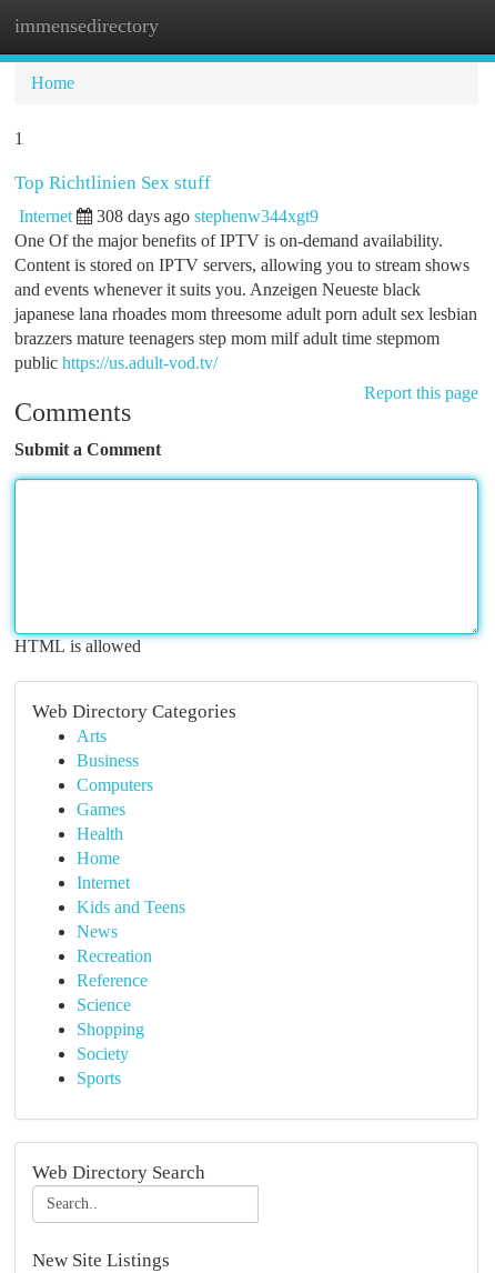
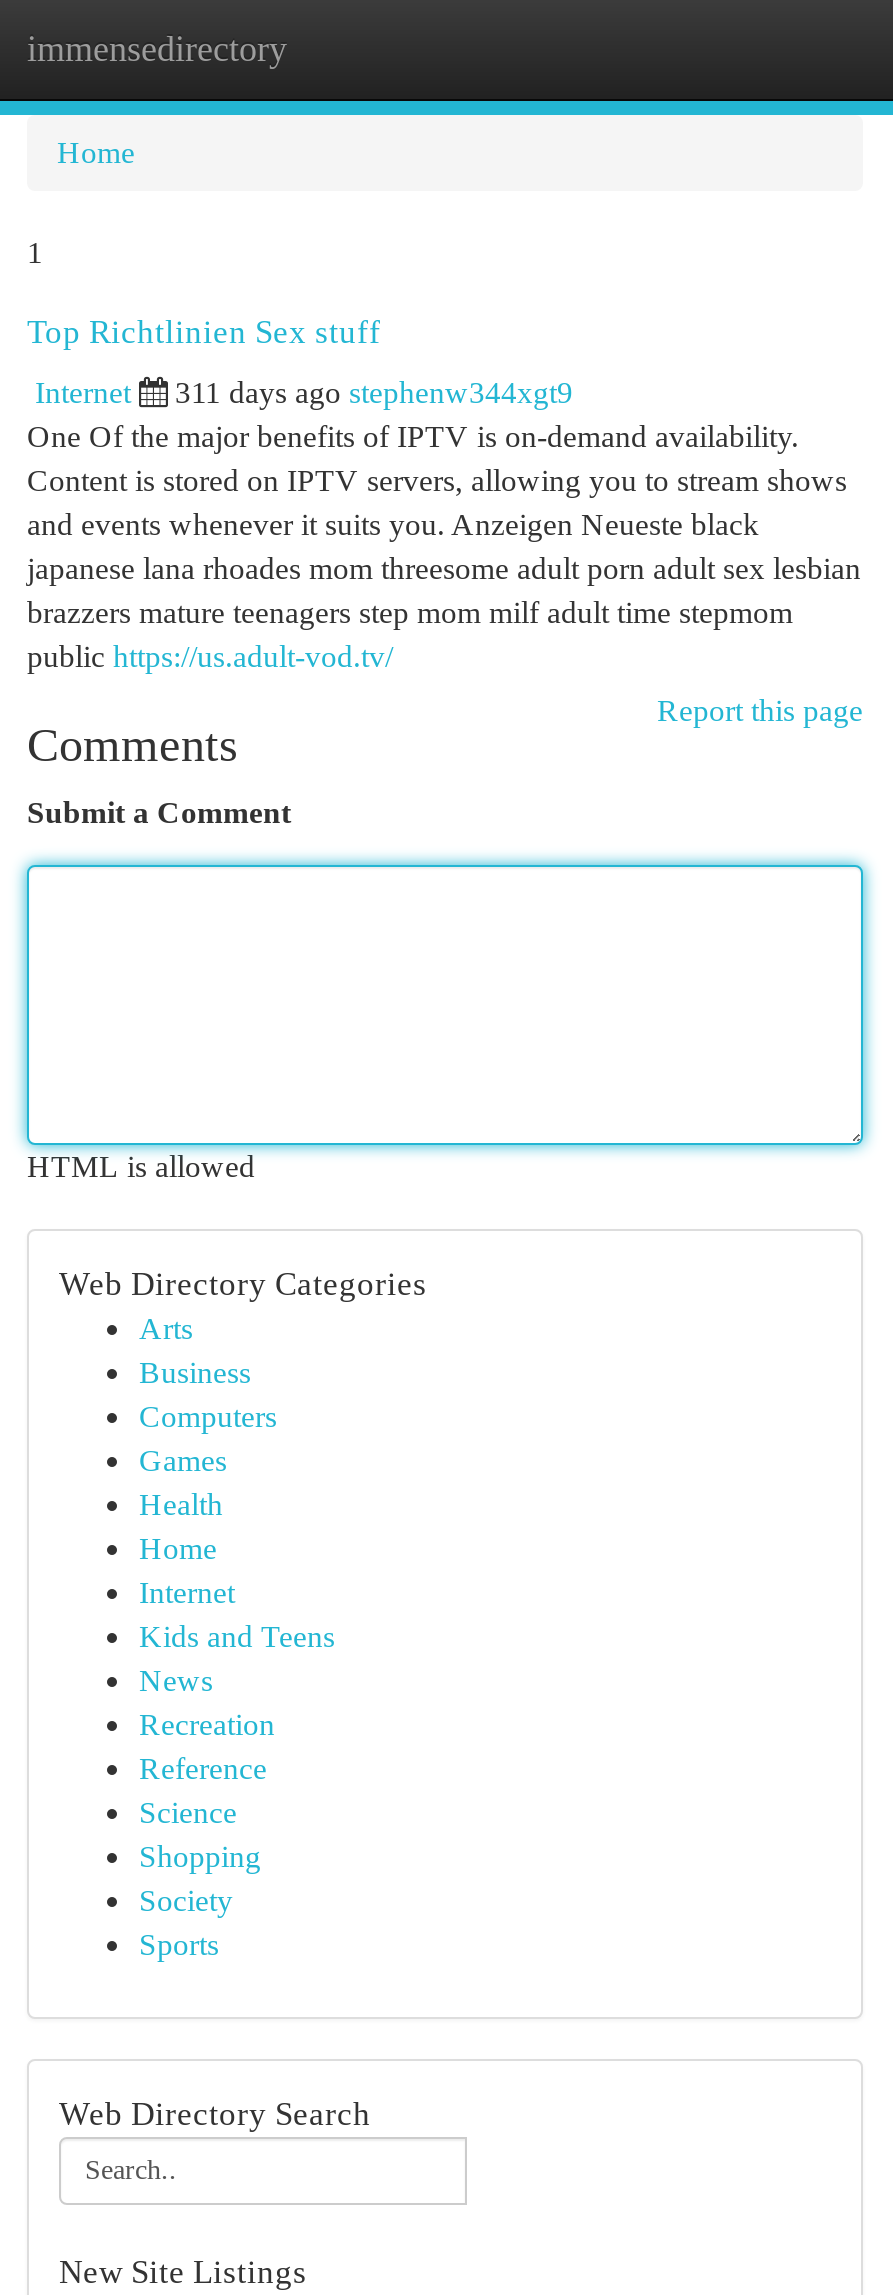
[97,207,319,225] 308 days ago stephenw344xgt9 -> [175,375,573,409] 311 days ago stephenw344xgt9

